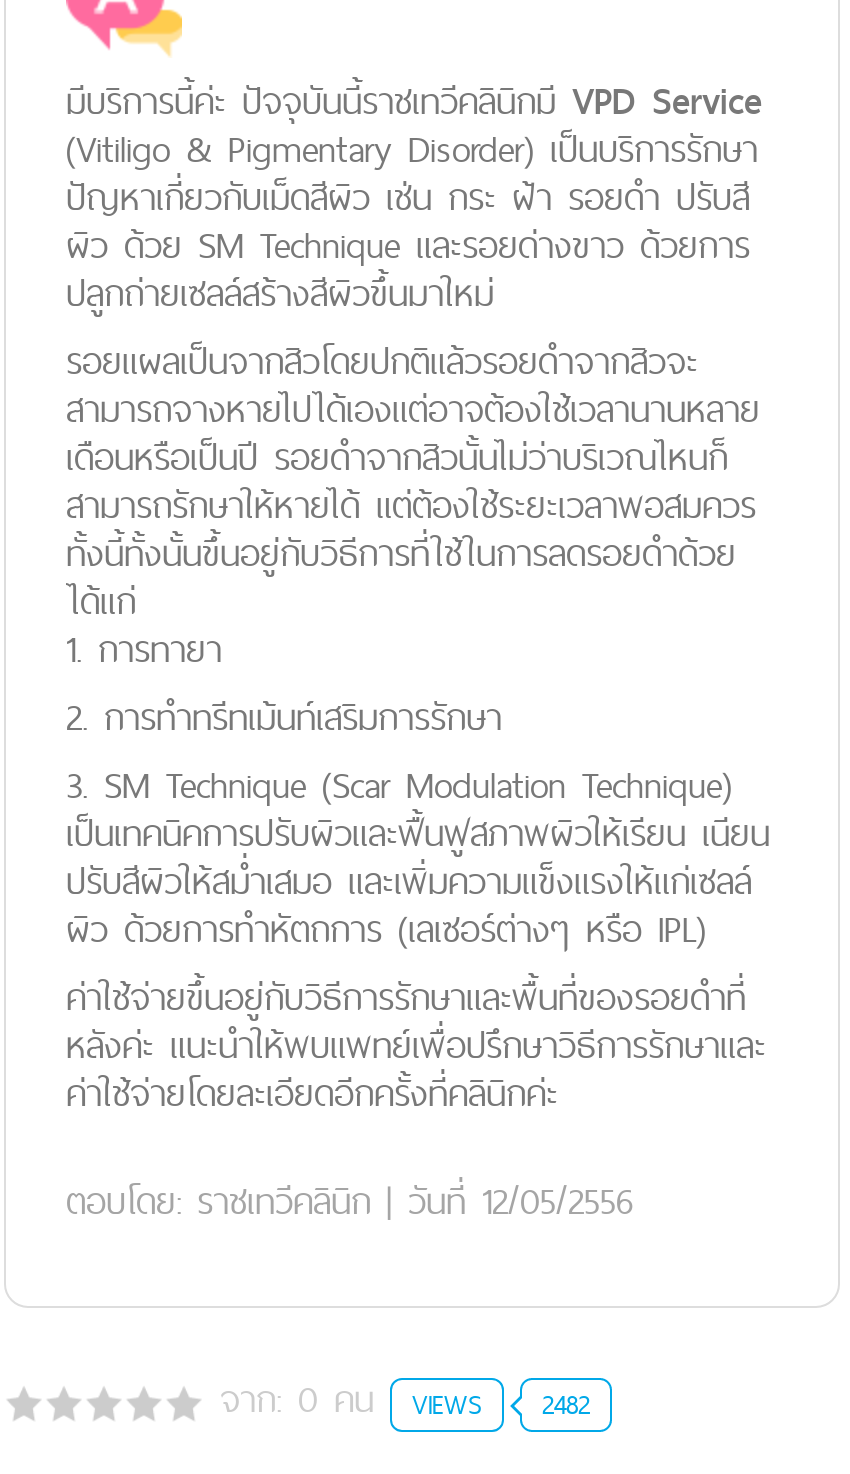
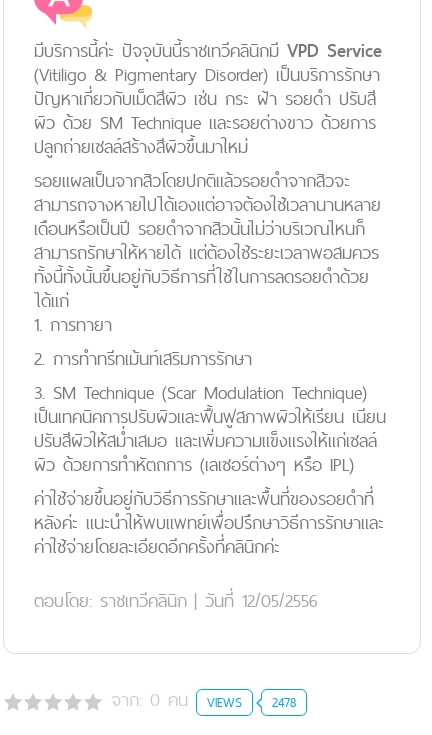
[220,1368,590,1430] จาก: 0คน VIEWS 2482 -> [111,684,296,715] จาก: 0คน VIEWS 2478

